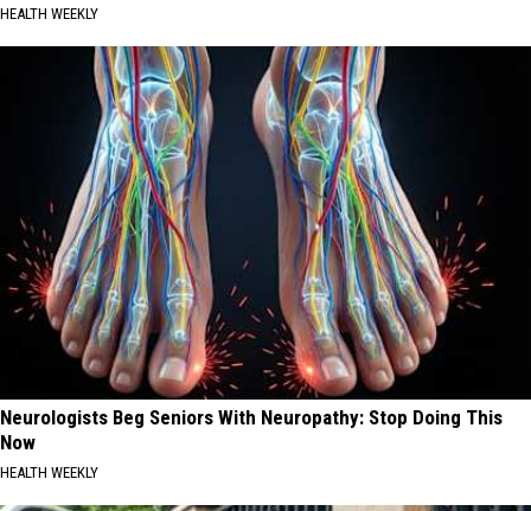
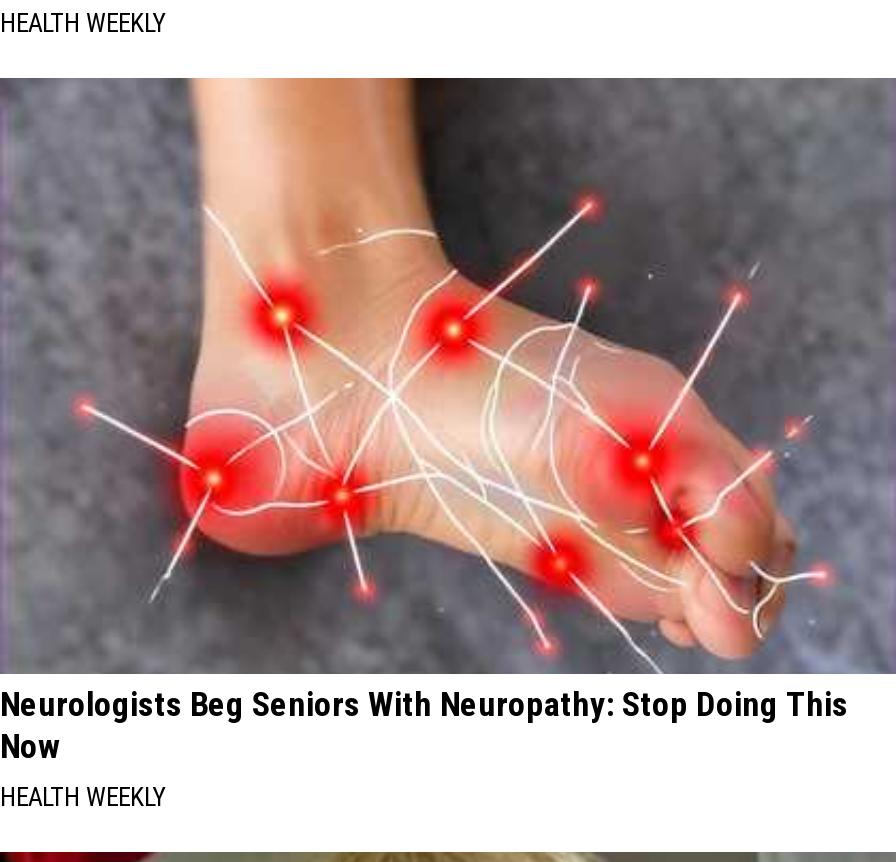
[4,45,527,401] [image] -> [6,76,890,676] [image]

